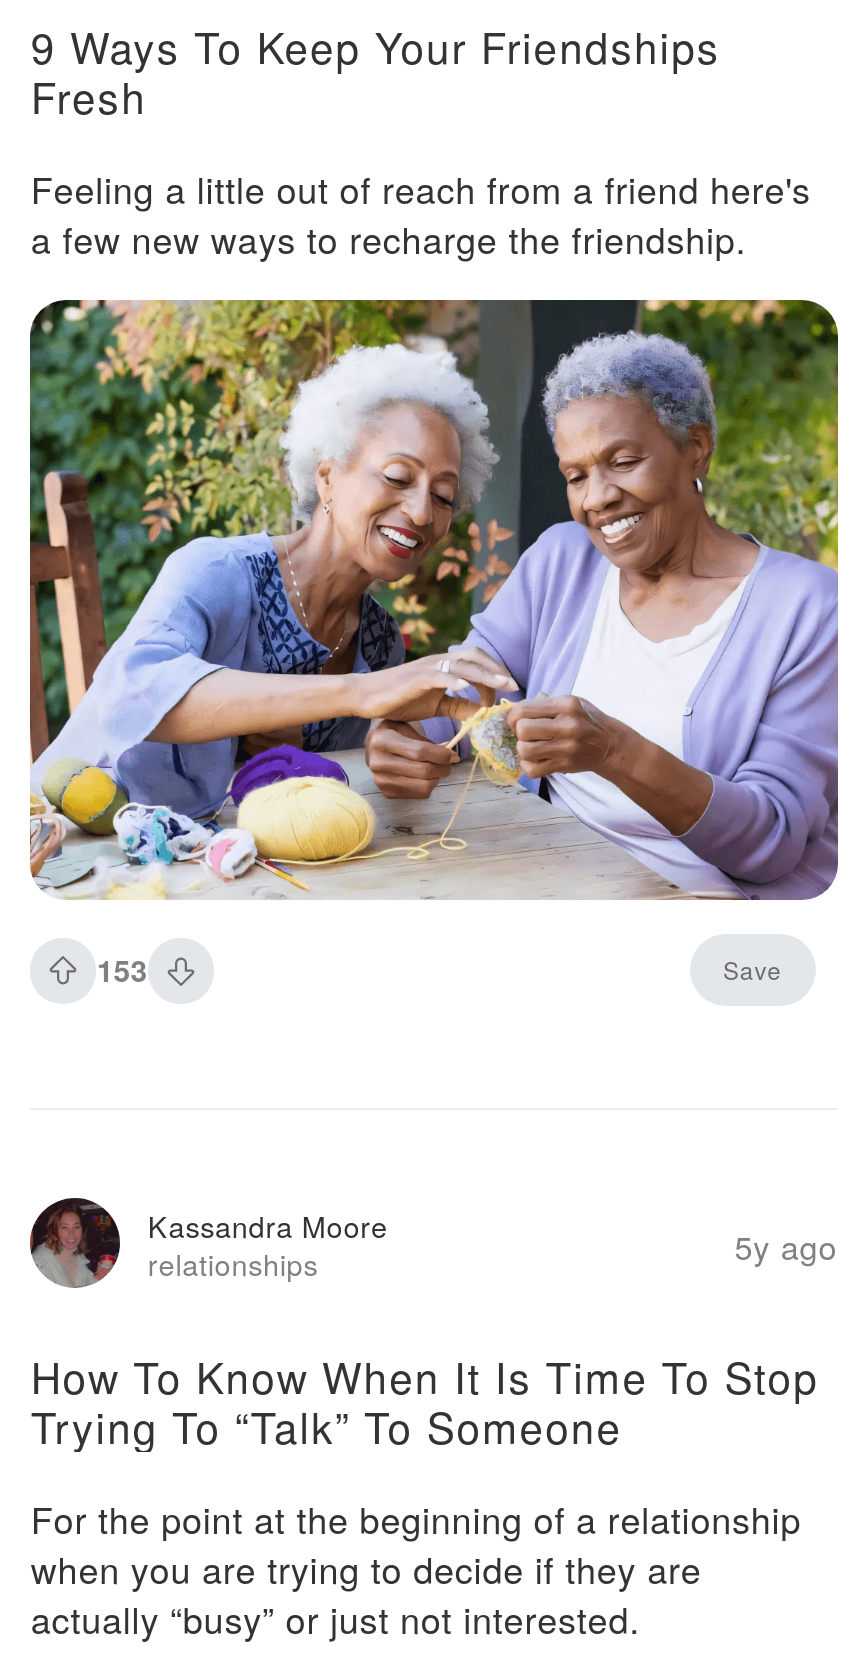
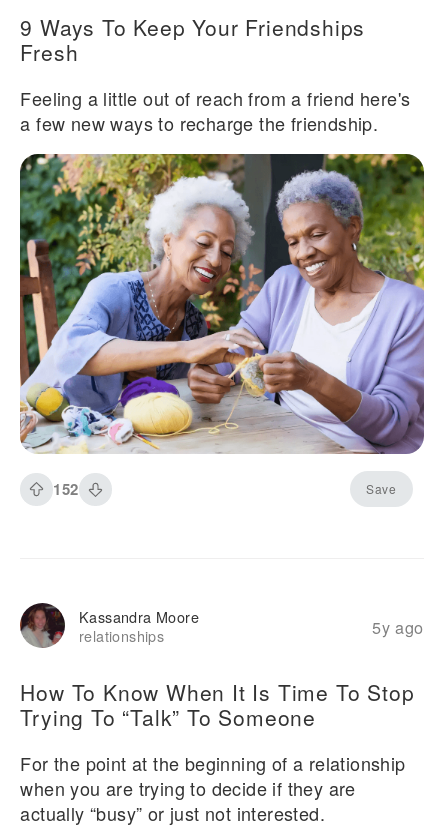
[97,949,147,993] 153 -> [53,478,79,500] 152

